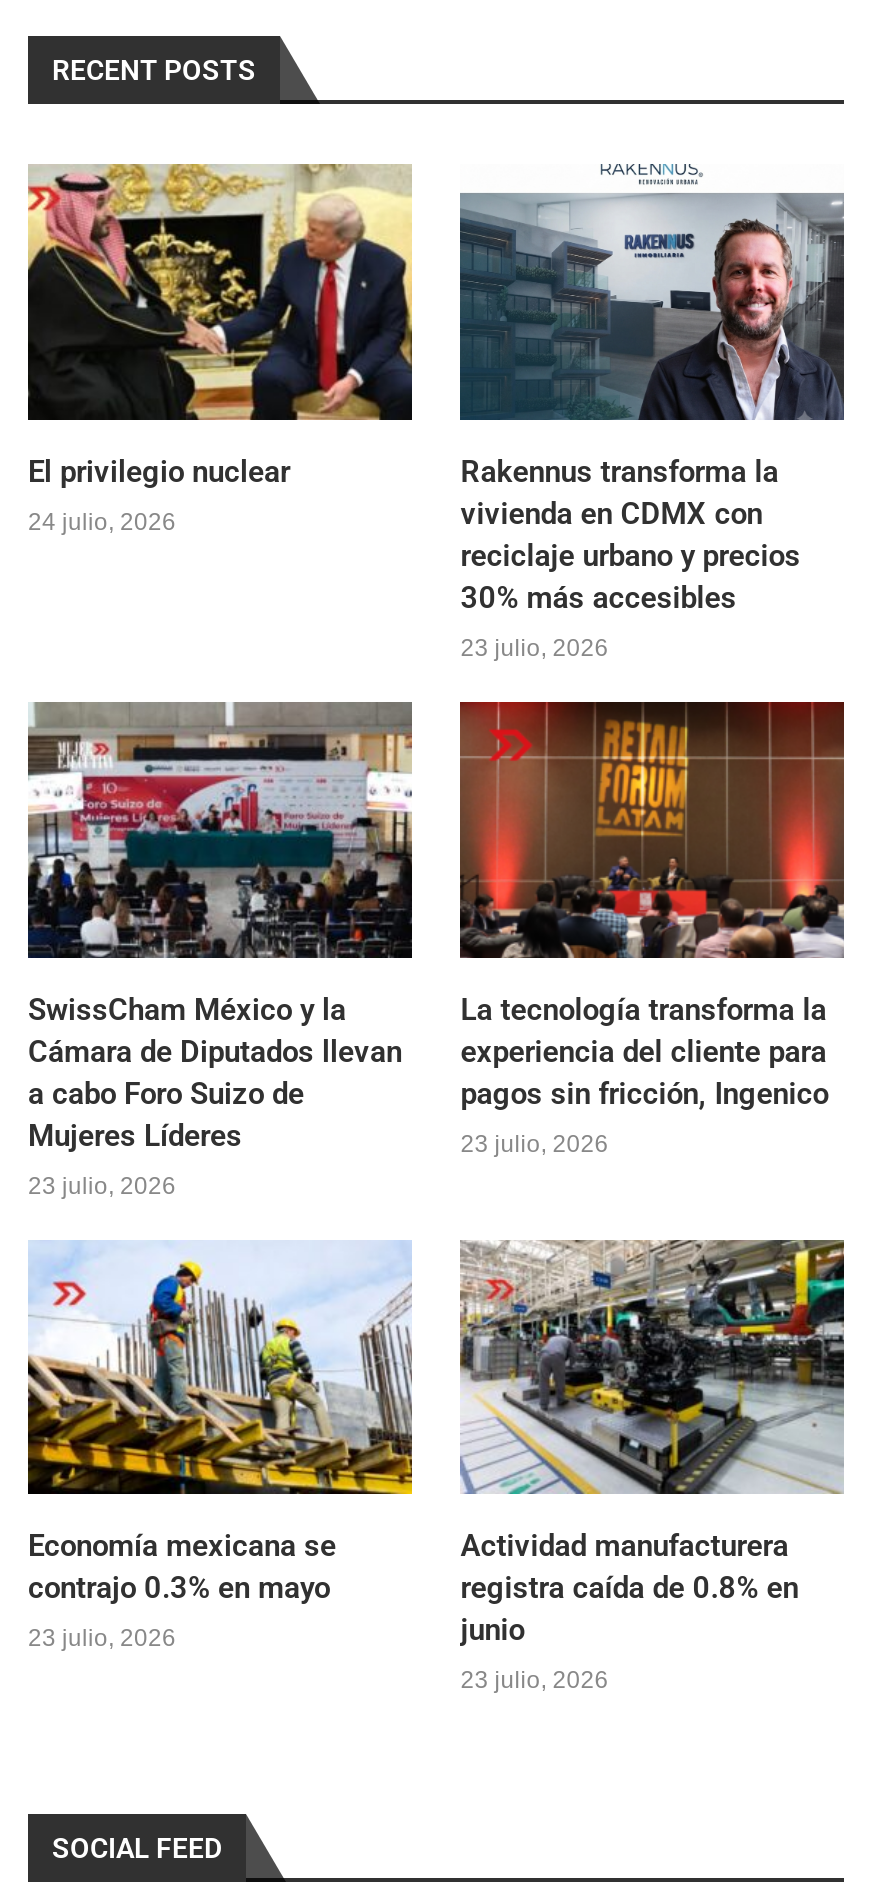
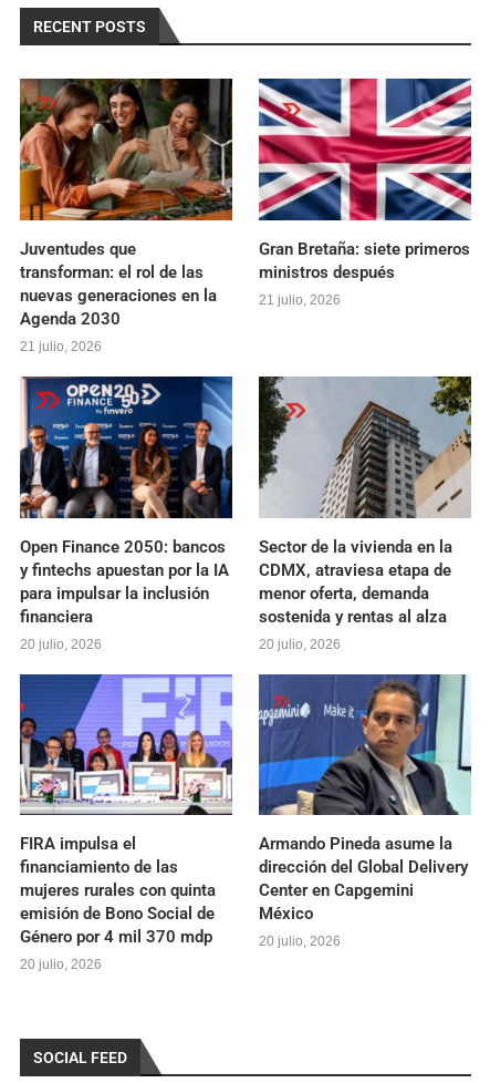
[26,162,414,490] [image] | El privilegio nuclear -> [19,78,233,329] [image] | Juventudes que | transforman: el rol de las | nuevas generaciones en la | Agenda 2030
[458,164,846,354] [image] -> [258,78,472,221] [image]
[460,454,800,616] Rakennus transforma la | vivienda en CDMX con | reciclaje urbano y precios | 30% más accesibles -> [259,239,470,282] Gran Bretaña: siete primeros | ministros después
[28,508,176,536] 24 julio, 2026 -> [20,339,102,354] 21 julio, 2026
[460,634,608,662] 23 julio, 2026 -> [259,292,341,308] 21 julio, 2026
[26,700,414,892] [image] -> [20,375,233,519] [image]
[458,700,844,1111] [image] | La tecnología transforma la | experiencia del cliente para | pagos sin fricción, Ingenico -> [258,375,471,626] [image] | Sector de la vivienda en la | CDMX, atraviesa etapa de | menor oferta, demanda | sostenida y rentas al alza
[28,991,402,1153] SwissCham México y la | Cámara de Diputados llevan | a cabo Foro Suizo de | Mujeres Líderes -> [20,537,229,626] Open Finance 2050: bancos | y fintechs apuestan por la IA | para impulsar la inclusión | financiera
[460,1129,608,1157] 23 julio, 2026 -> [259,636,341,652] 20 julio, 2026
[28,1171,176,1199] 23 julio, 2026 -> [20,636,102,652] 20 julio, 2026
[26,1240,414,1607] [image] | Economía mexicana se | contrajo 0.3% en mayo -> [19,674,232,947] [image] | FIRA impulsa el | financiamiento de las | mujeres rurales con quinta | emisión de Bono Social de | Género por 4 mil 370 mdp
[460,1238,846,1432] [image] -> [258,673,471,816] [image]
[460,1529,798,1649] Actividad manufacturera | registra caída de 0.8% en | junio -> [259,834,468,924] Armando Pineda asume la | dirección del Global Delivery | Center en Capgemini | México
[28,1625,176,1653] 23 julio, 2026 -> [20,957,102,973] 20 julio, 2026
[460,1667,608,1695] 23 julio, 2026 -> [259,934,341,950] 20 julio, 2026

